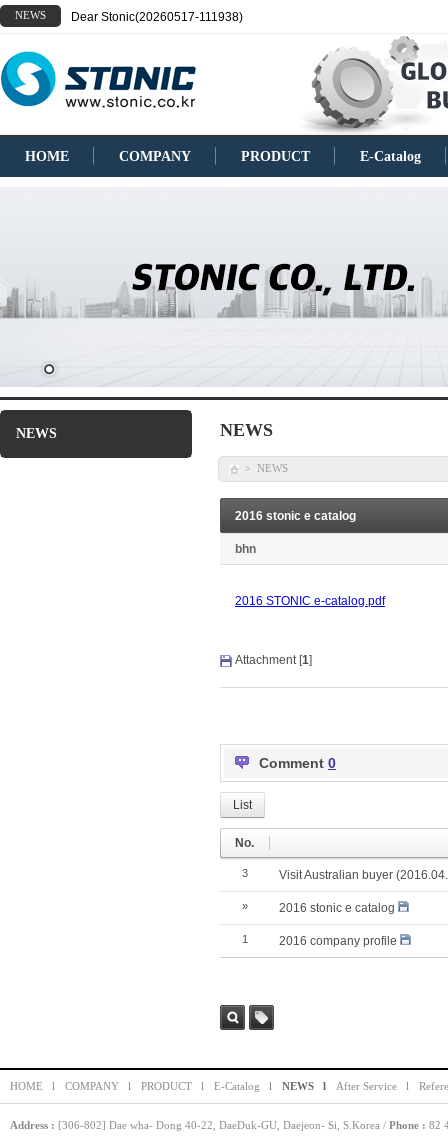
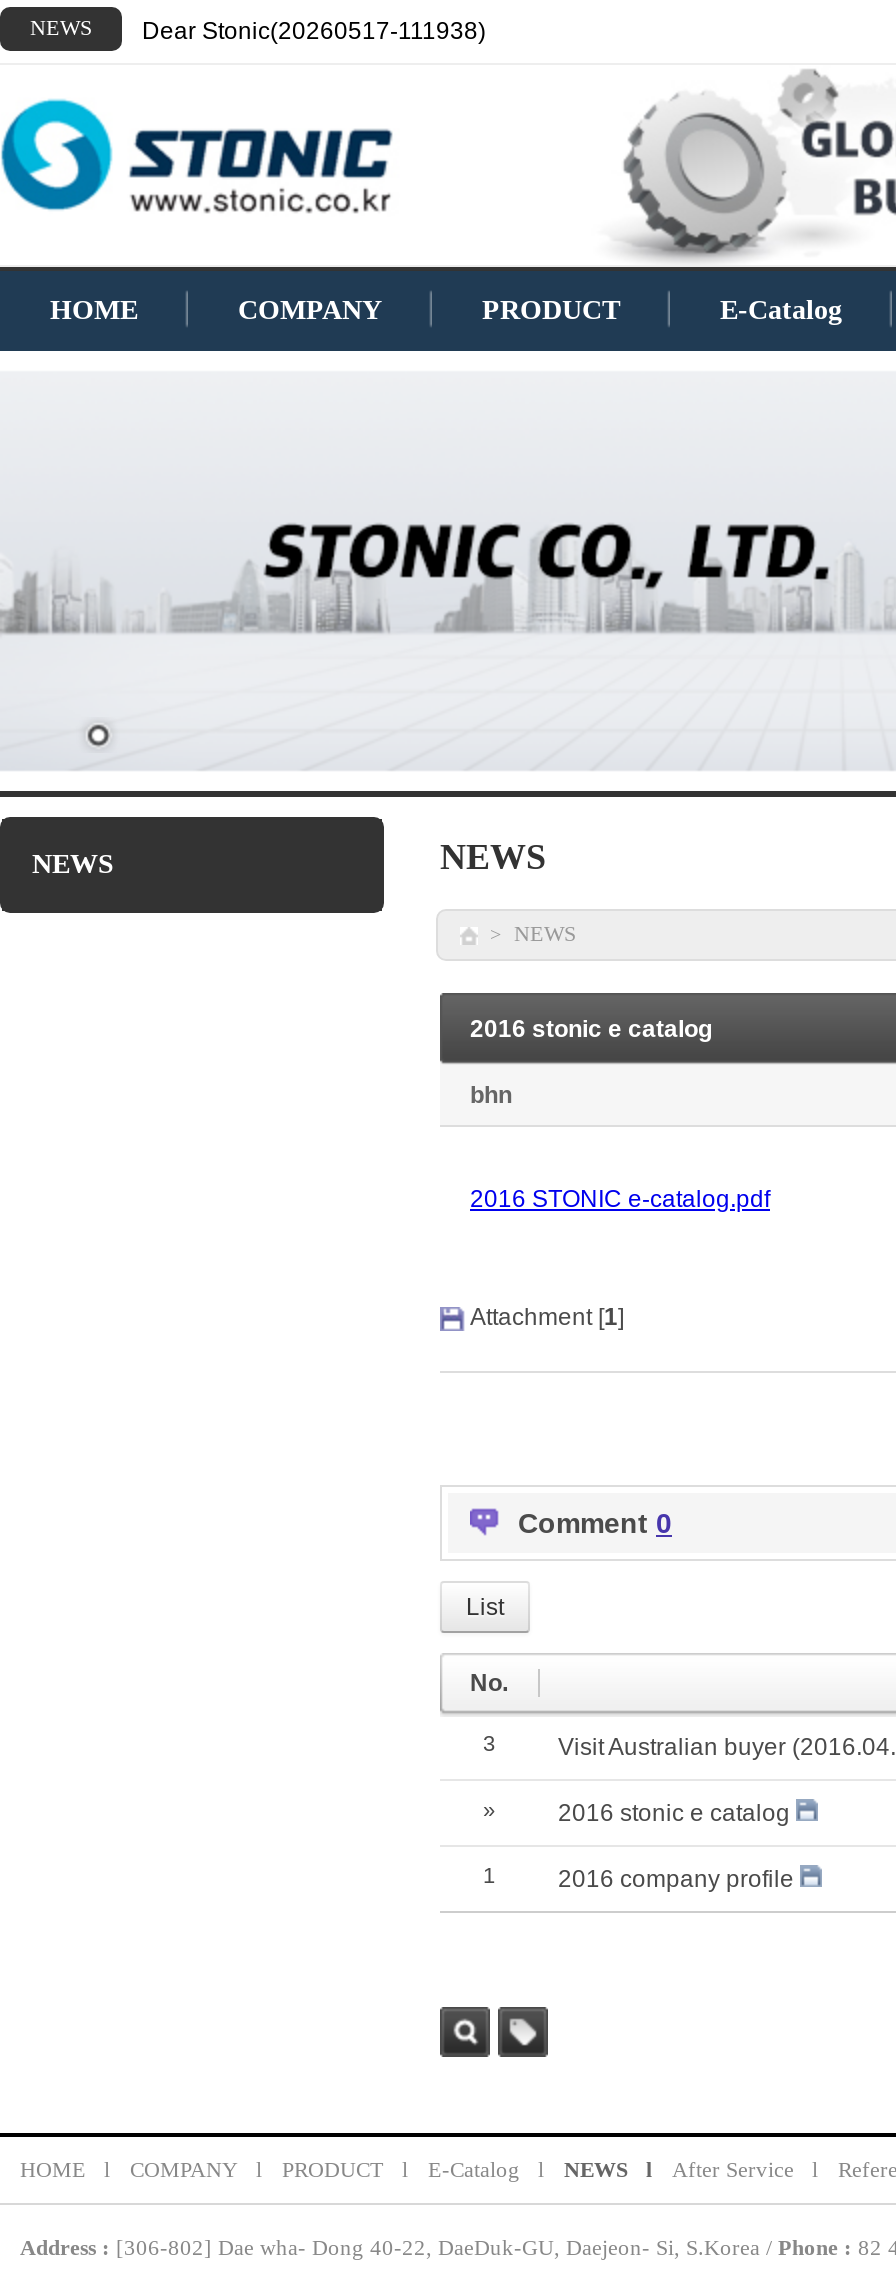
[71,10,243,24] Dear Stonic(20260517-111938) -> [142,17,270,45] Dear Stonic

